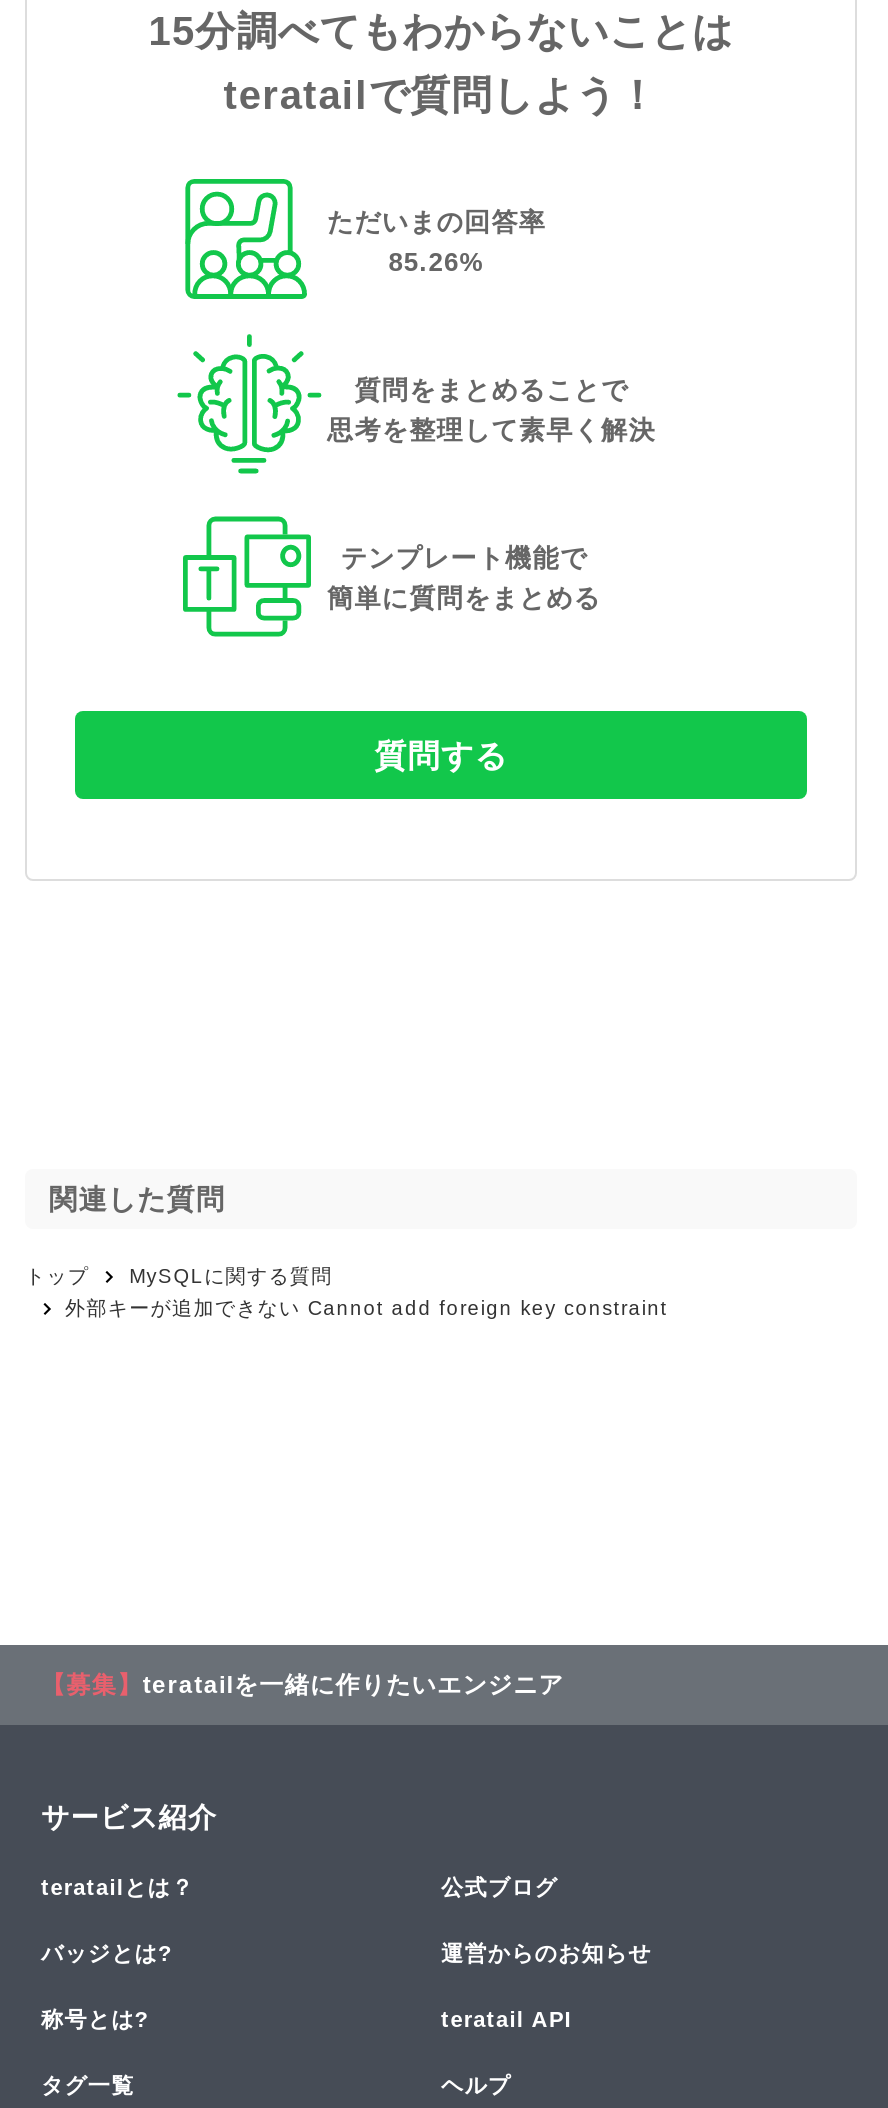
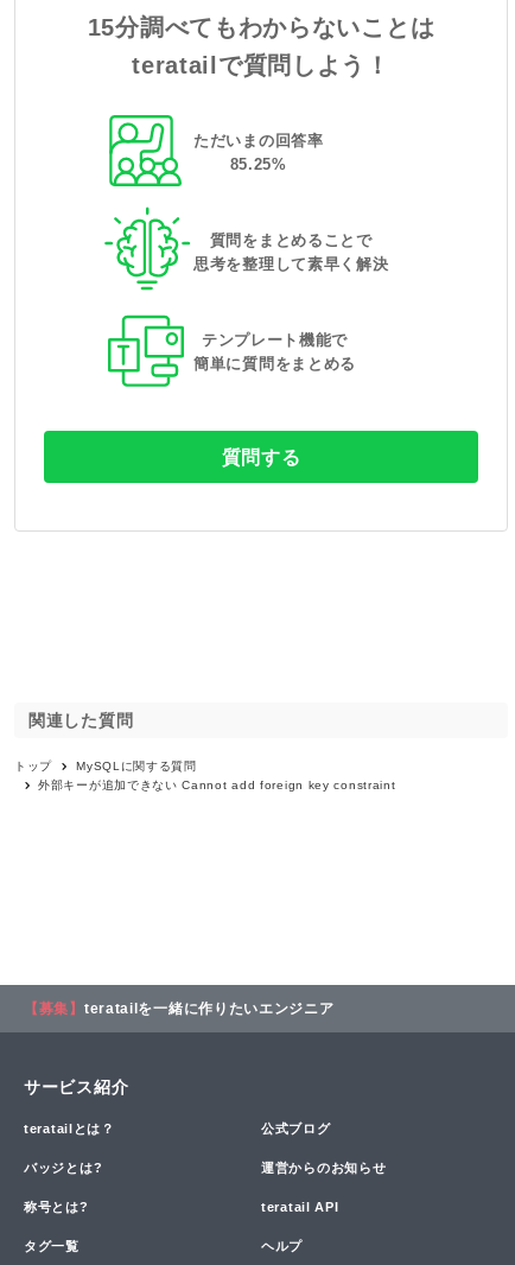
[388,248,485,278] 85.26% -> [230,156,287,174] 85.25%

